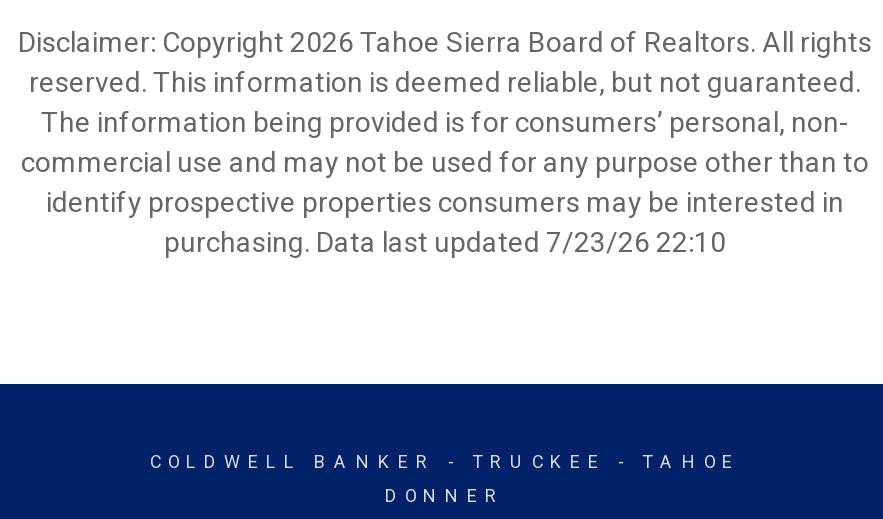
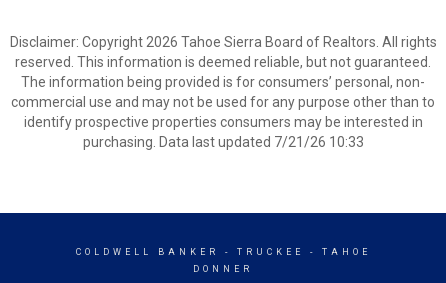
[164,226,726,258] purchasing. Data last updated 7/23/26 22:10 -> [82,134,363,150] purchasing. Data last updated 7/21/26 10:33

